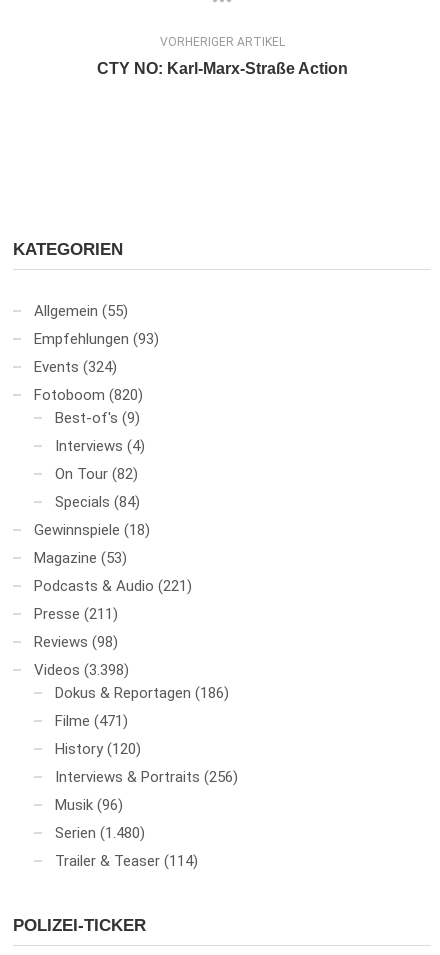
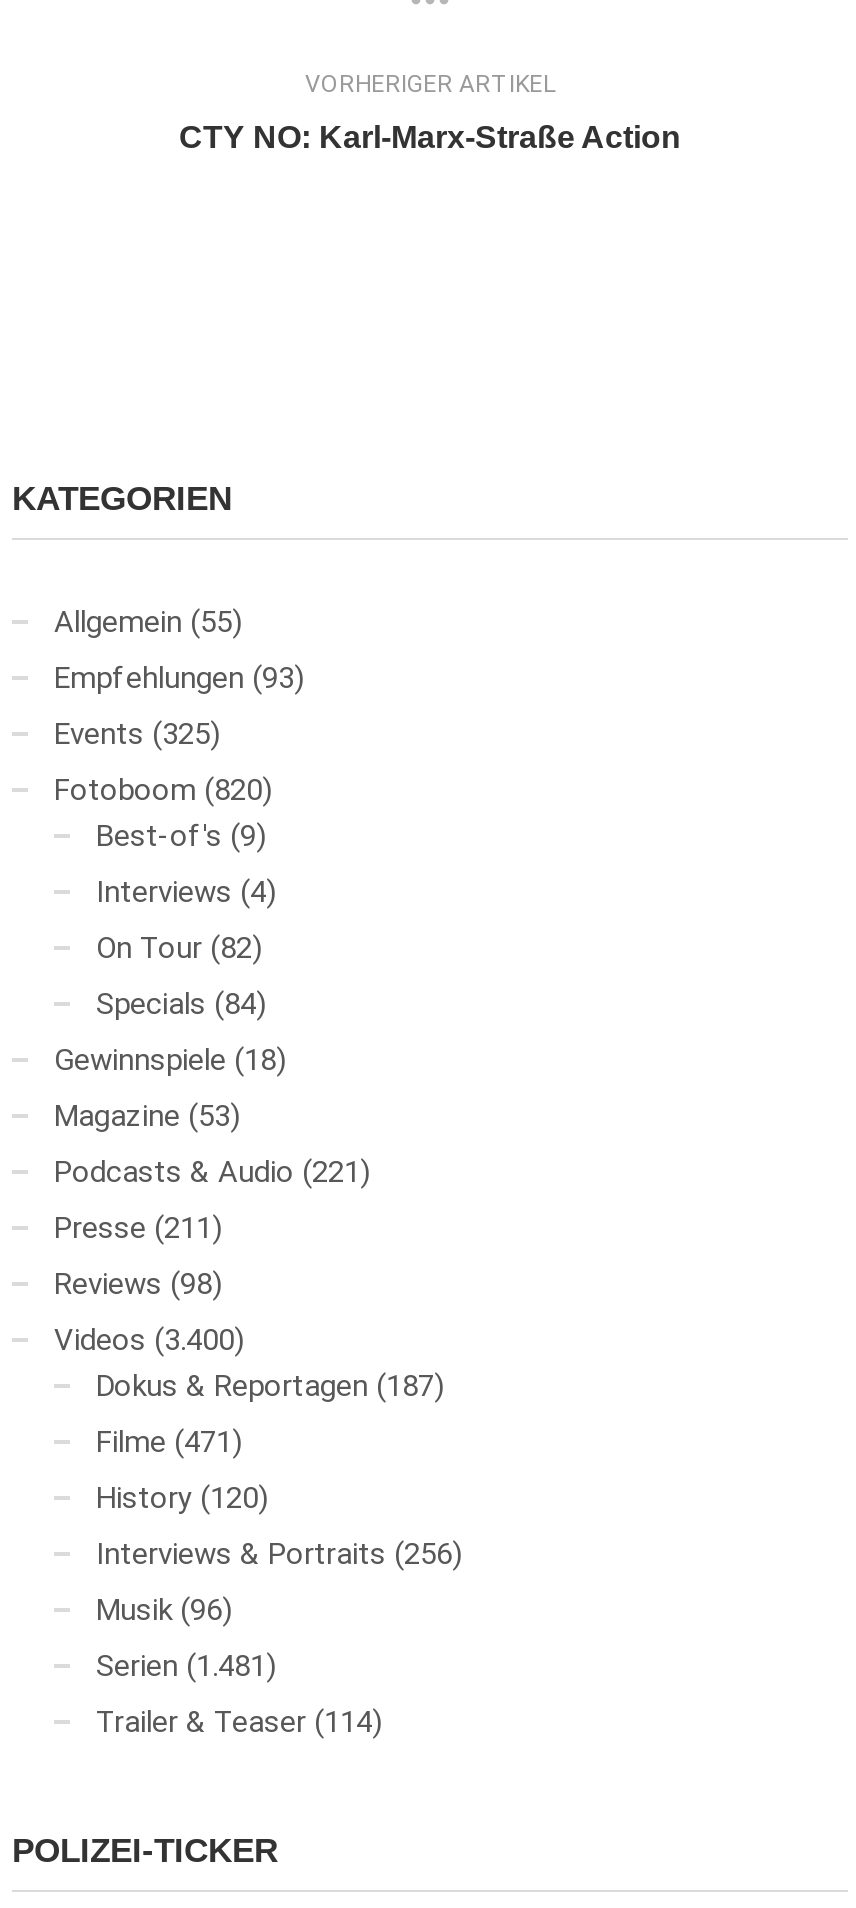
[34,357,117,375] Events (324) -> [54,715,220,751] Events (325)
[34,660,129,678] Videos (3.398) -> [54,1321,244,1357] Videos (3.400)
[55,683,229,701] Dokus & Reportagen (186) -> [96,1367,444,1403] Dokus & Reportagen (187)
[55,823,145,841] Serien (1.480) -> [96,1647,276,1683] Serien (1.481)

